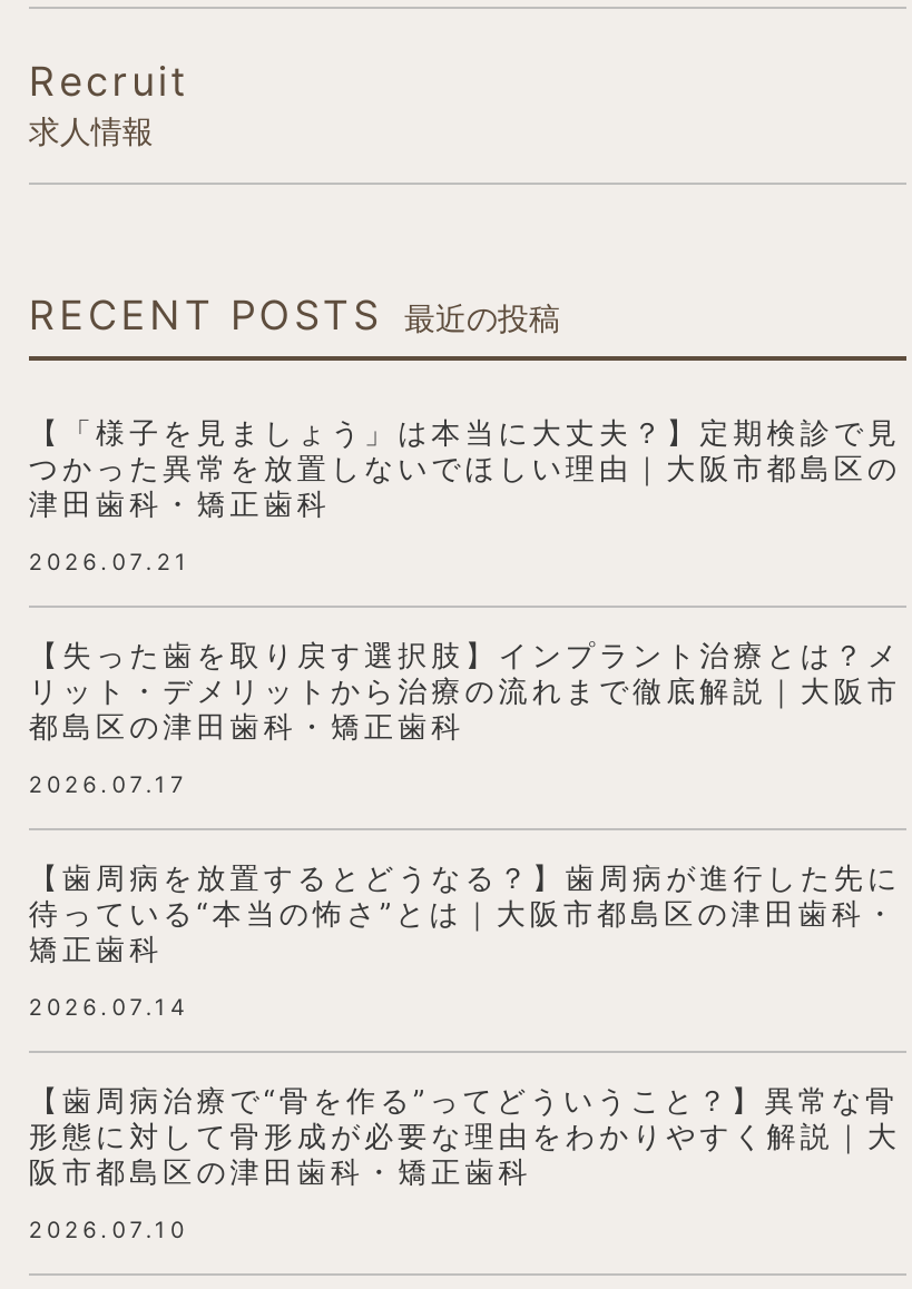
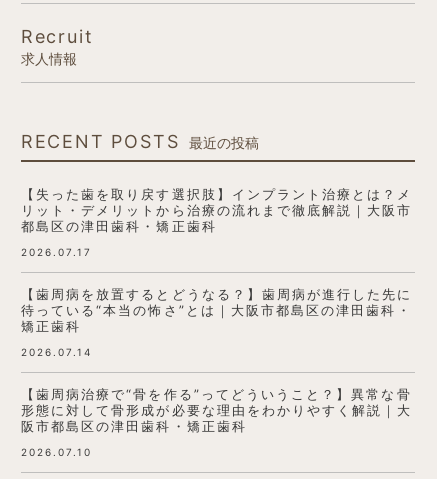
[29,414,901,574] 【「様子を見ましょう」は本当に大丈夫？】定期検診で見 | つかった異常を放置しないでほしい理由｜大阪市都島区の | 津田歯科・矯正歯科 | 2026.07.21 -> none

